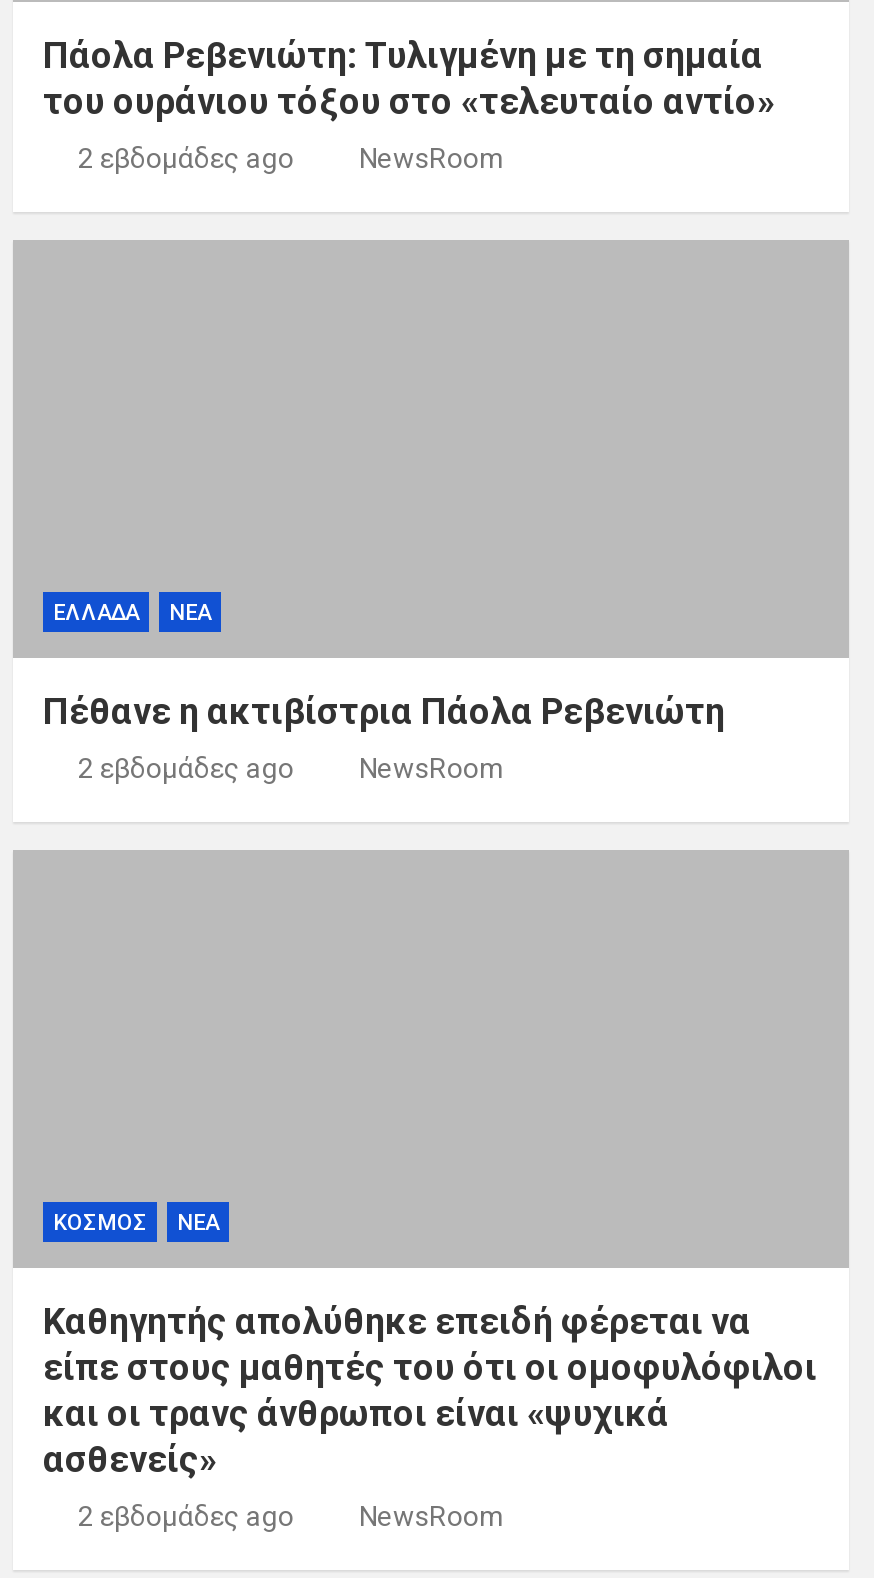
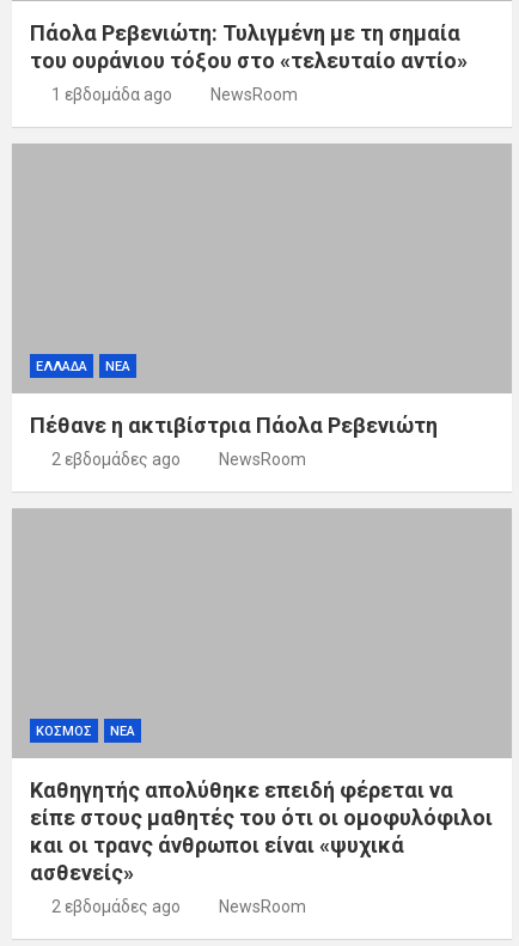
[78,142,294,174] 2 εβδομάδες ago -> [51,85,172,104] 1 εβδομάδα ago

